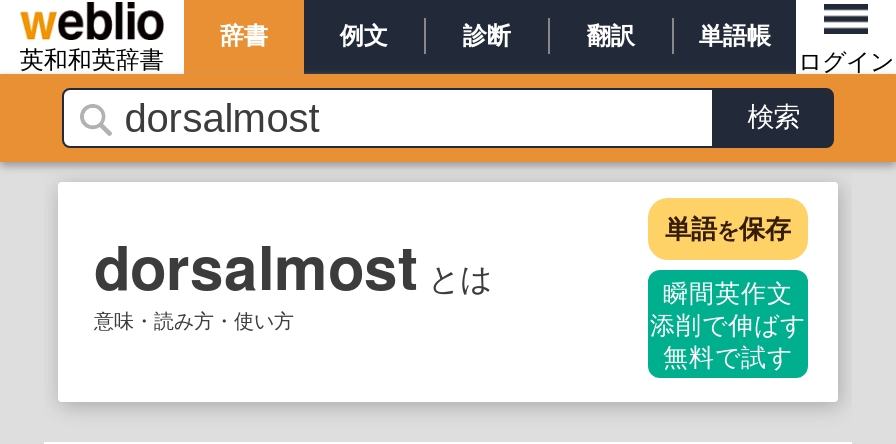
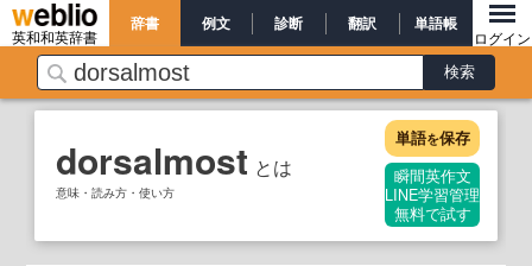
[650,307,806,343] 添削で伸ばす -> [385,185,480,206] LINE学習管理

